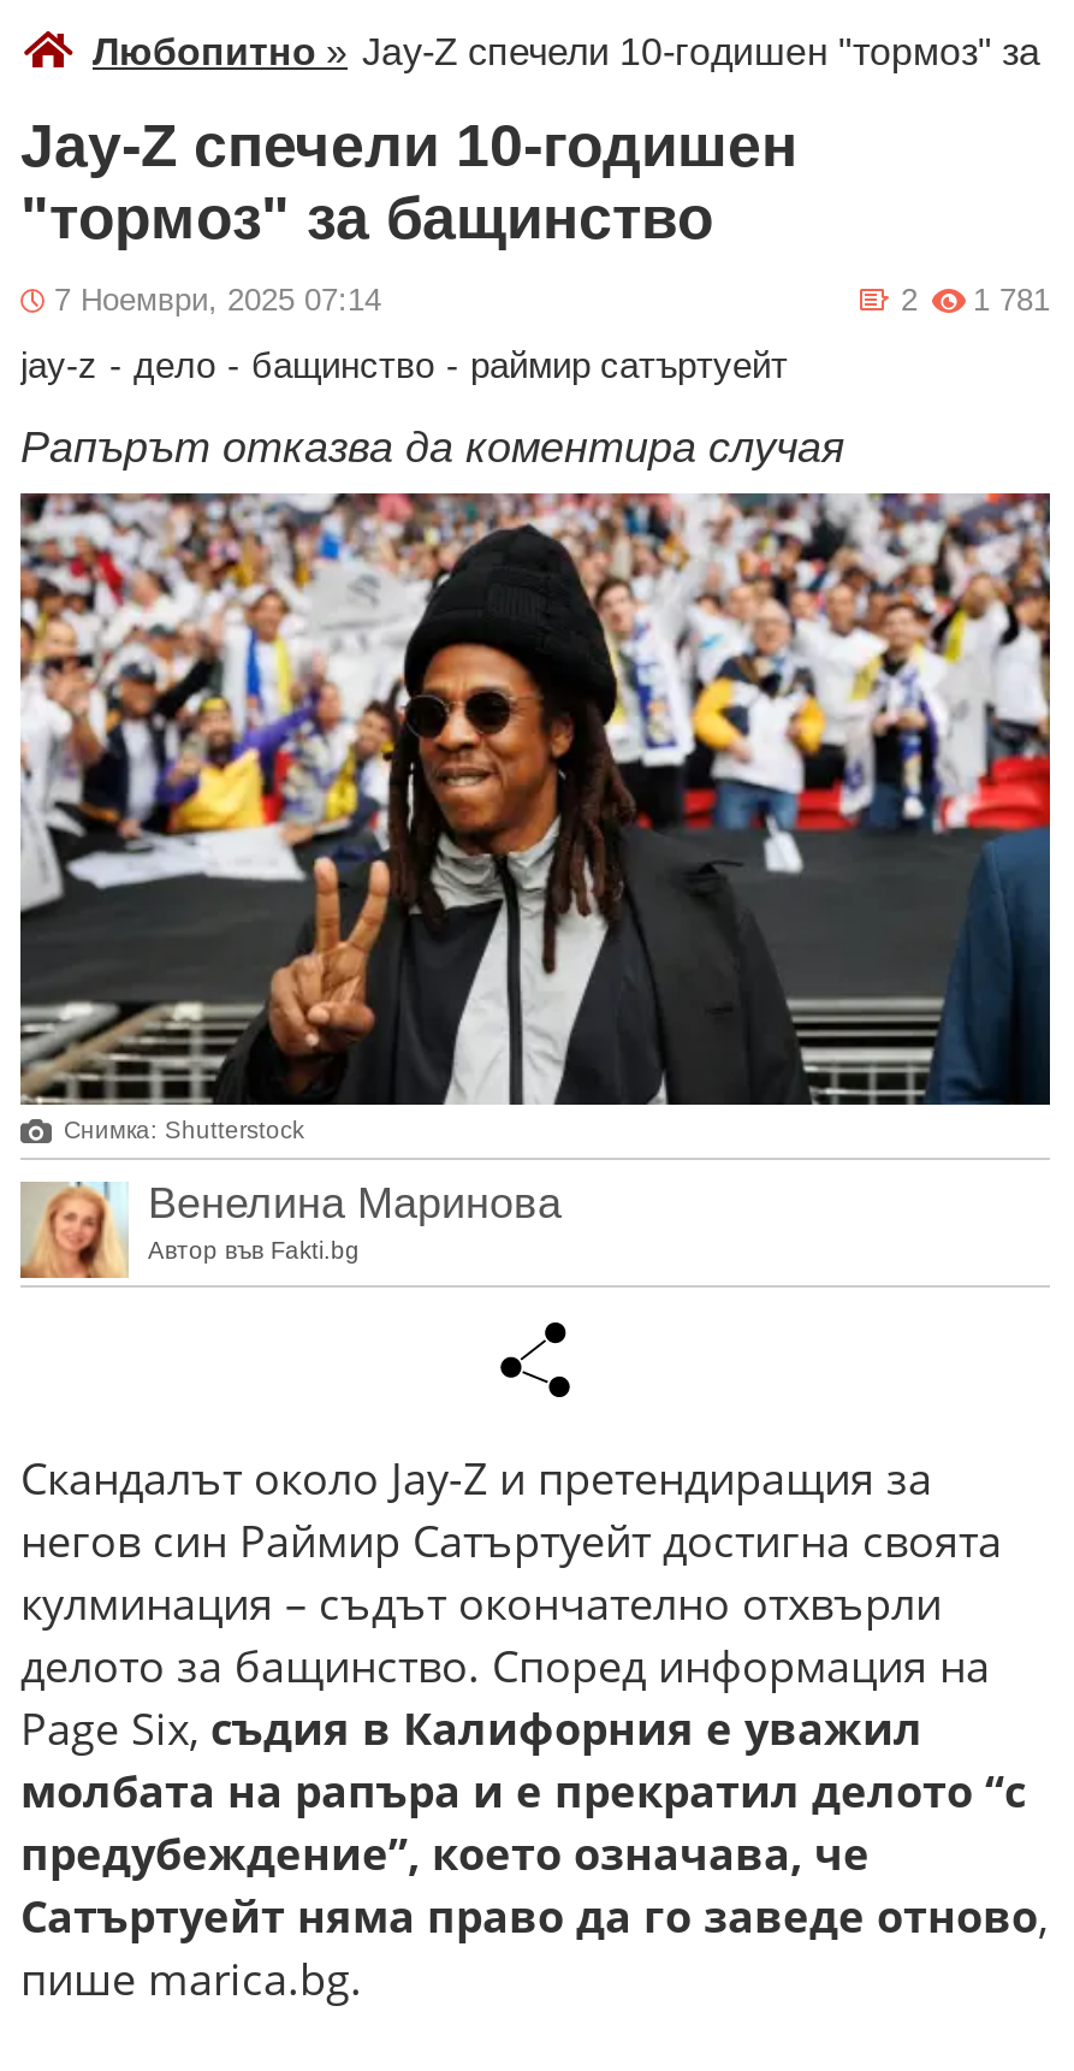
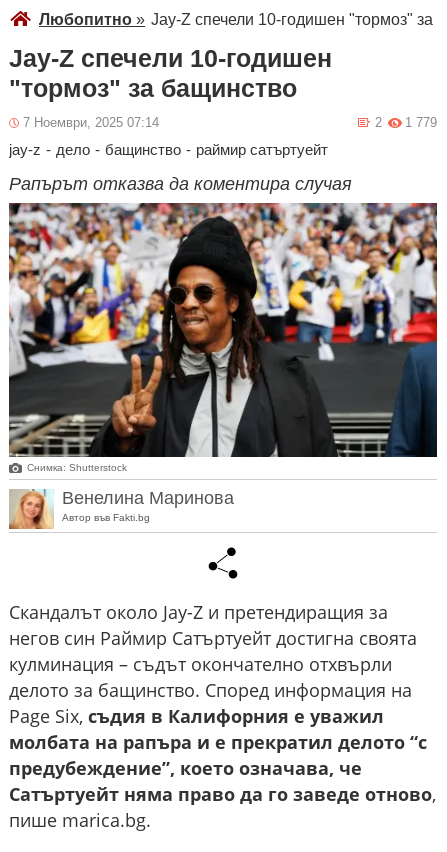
[901,282,1050,318] 2 1 781 -> [375,115,437,130] 2 1 779

